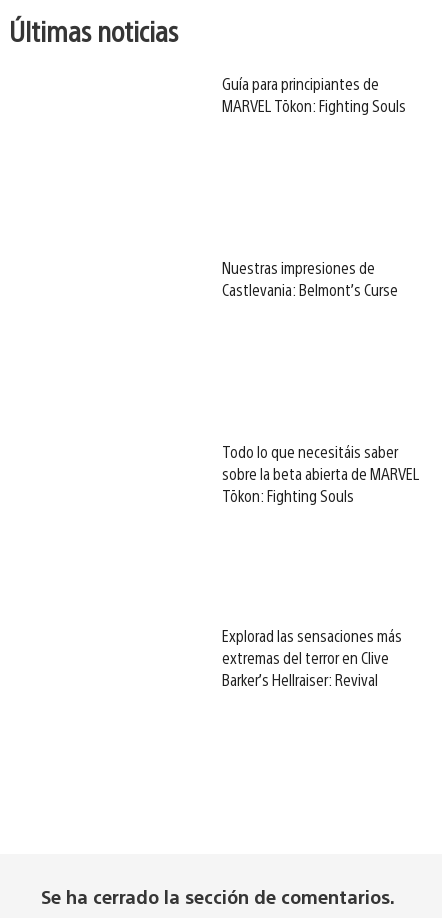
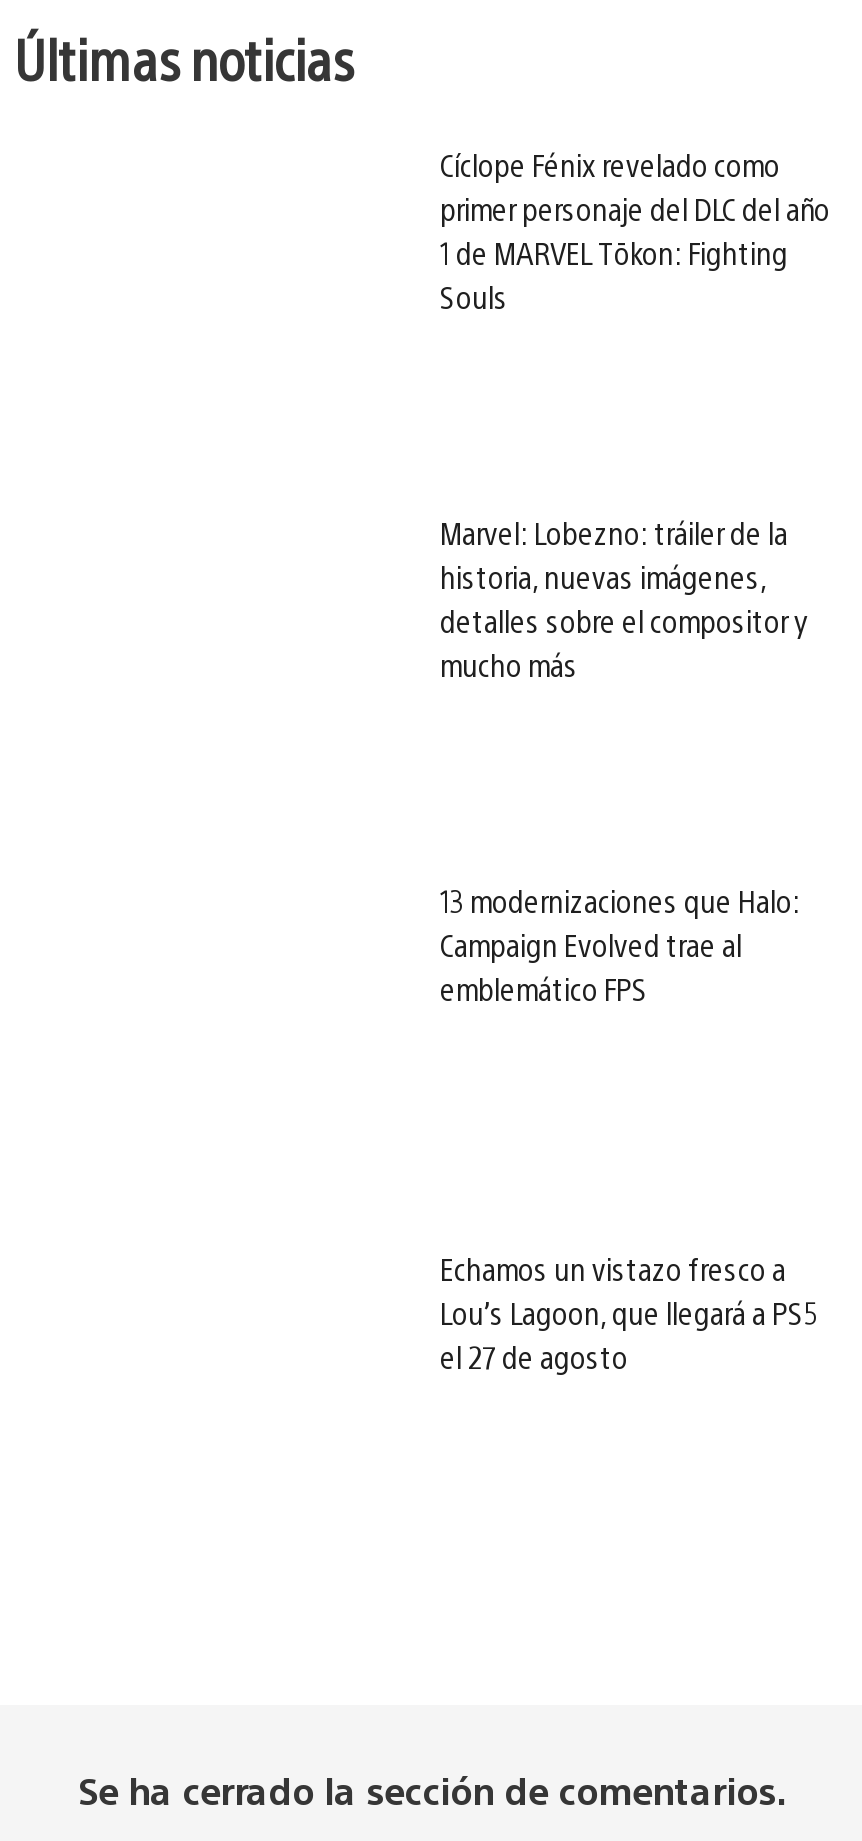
[222,73,406,116] Guía para principiantes de | MARVEL Tōkon: Fighting Souls -> [440,143,830,317] Cíclope Fénix revelado como | primer personaje del DLC del año | 1 de MARVEL Tōkon: Fighting | Souls
[222,257,398,300] Nuestras impresiones de | Castlevania: Belmont’s Curse -> [440,511,808,685] Marvel: Lobezno: tráiler de la | historia, nuevas imágenes, | detalles sobre el compositor y | mucho más
[222,441,419,506] Todo lo que necesitáis saber | sobre la beta abierta de MARVEL | Tōkon: Fighting Souls -> [440,879,800,1009] 13 modernizaciones que Halo: | Campaign Evolved trae al | emblemático FPS
[222,625,402,690] Explorad las sensaciones más | extremas del terror en Clive | Barker’s Hellraiser: Revival -> [440,1247,818,1377] Echamos un vistazo fresco a | Lou’s Lagoon, que llegará a PS5 | el 27 de agosto

